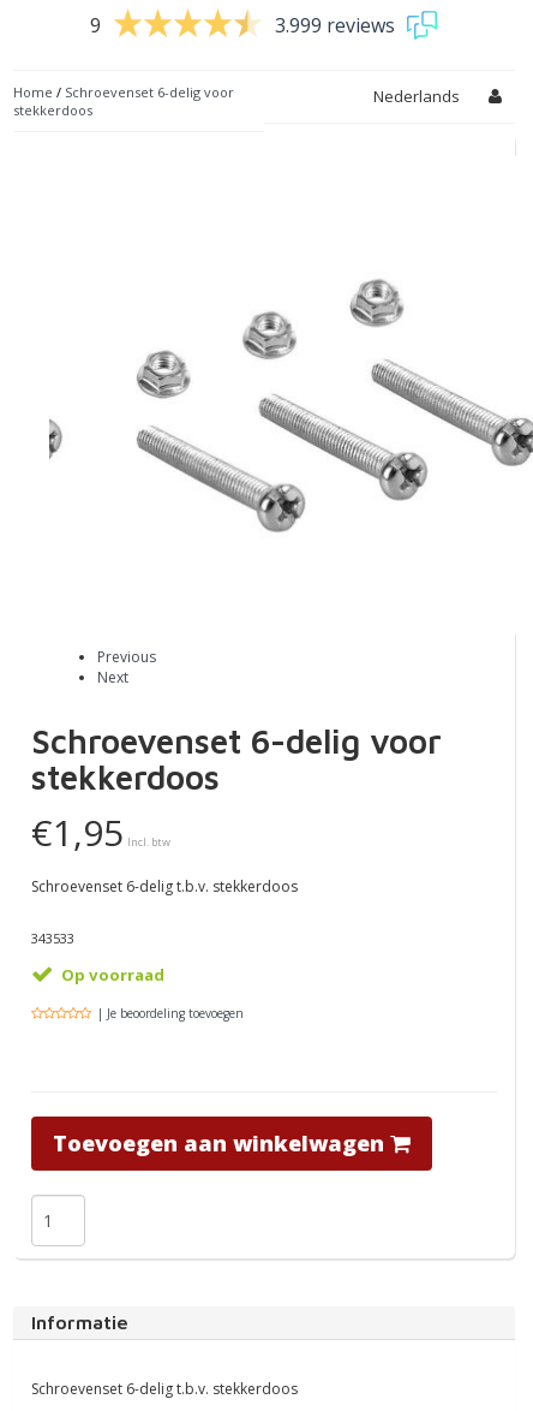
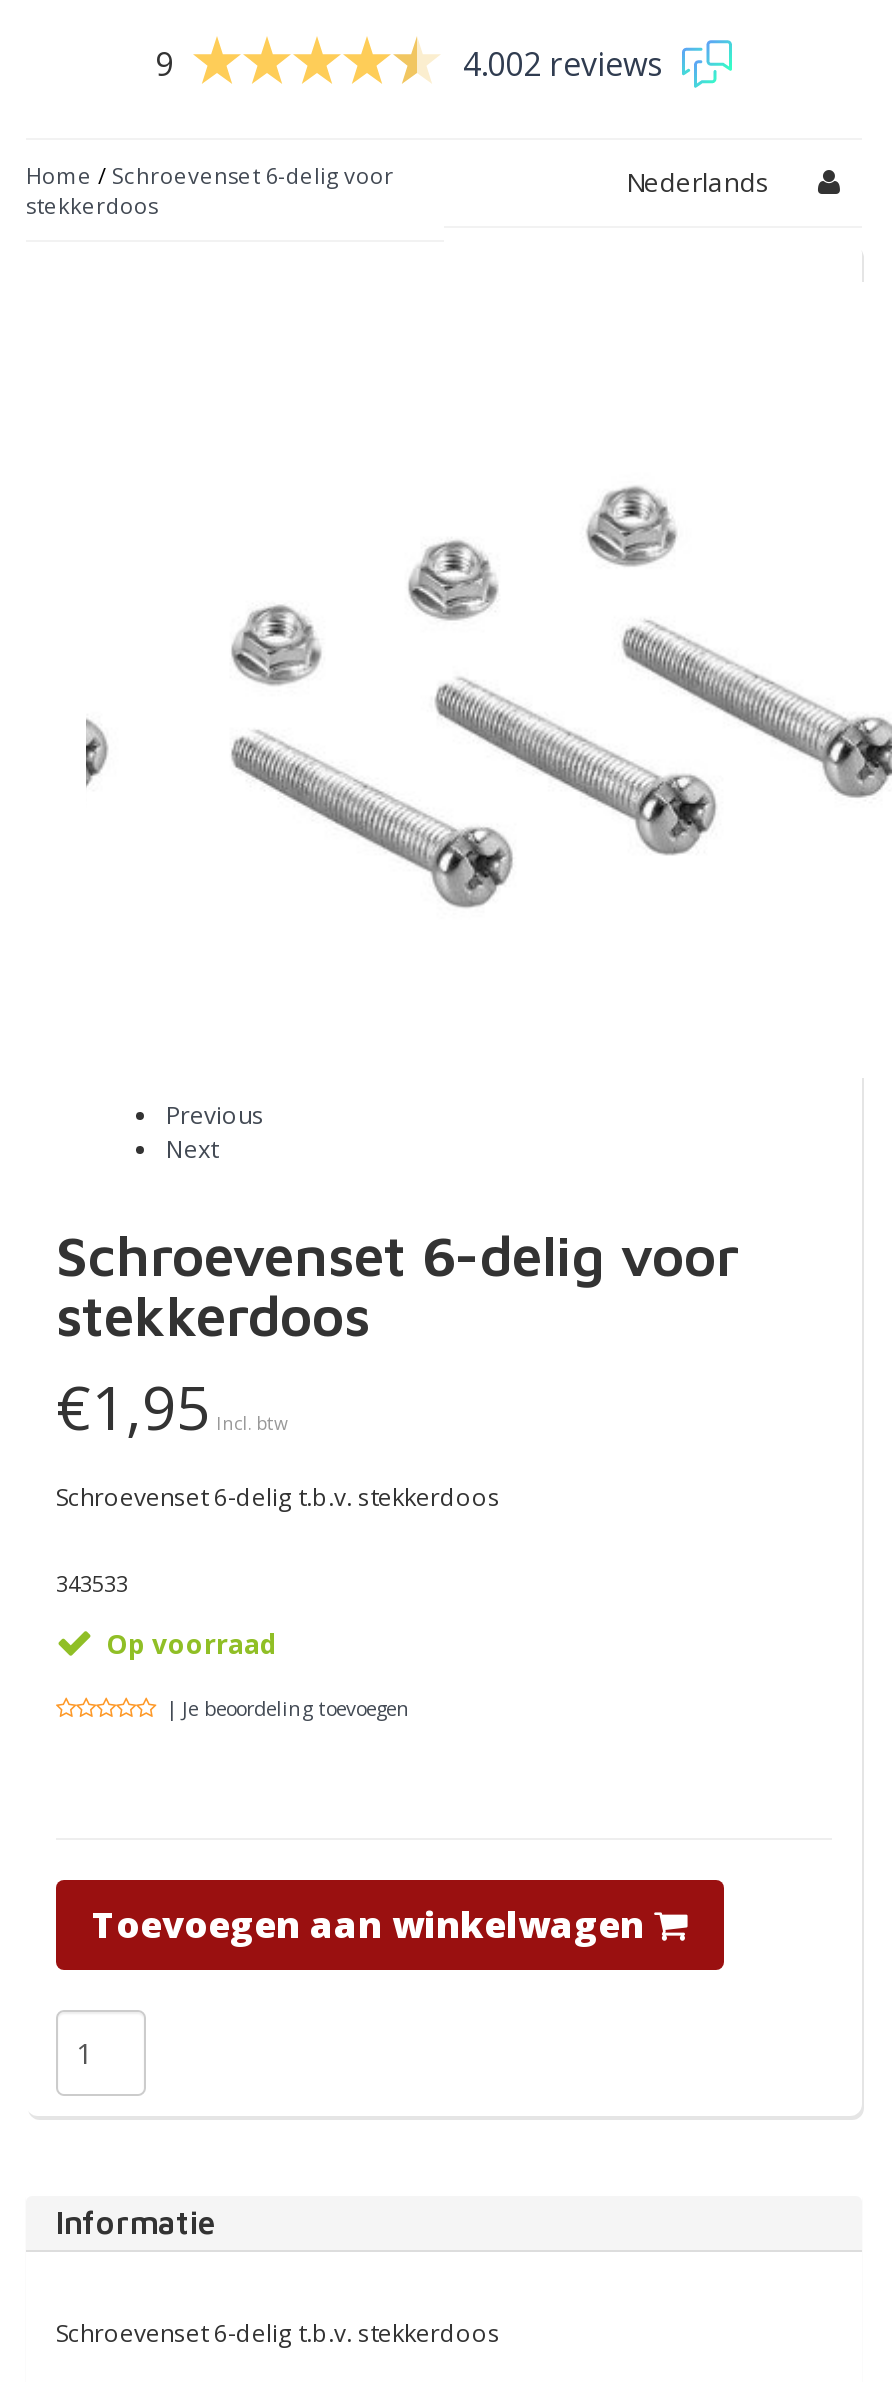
[276,11,396,38] 3.999 reviews -> [463,41,663,85] 4.002 reviews

